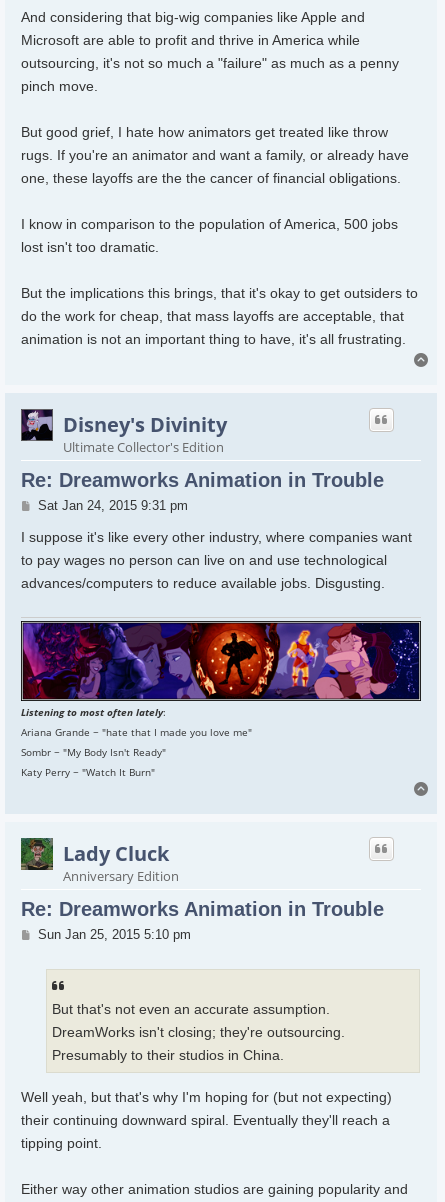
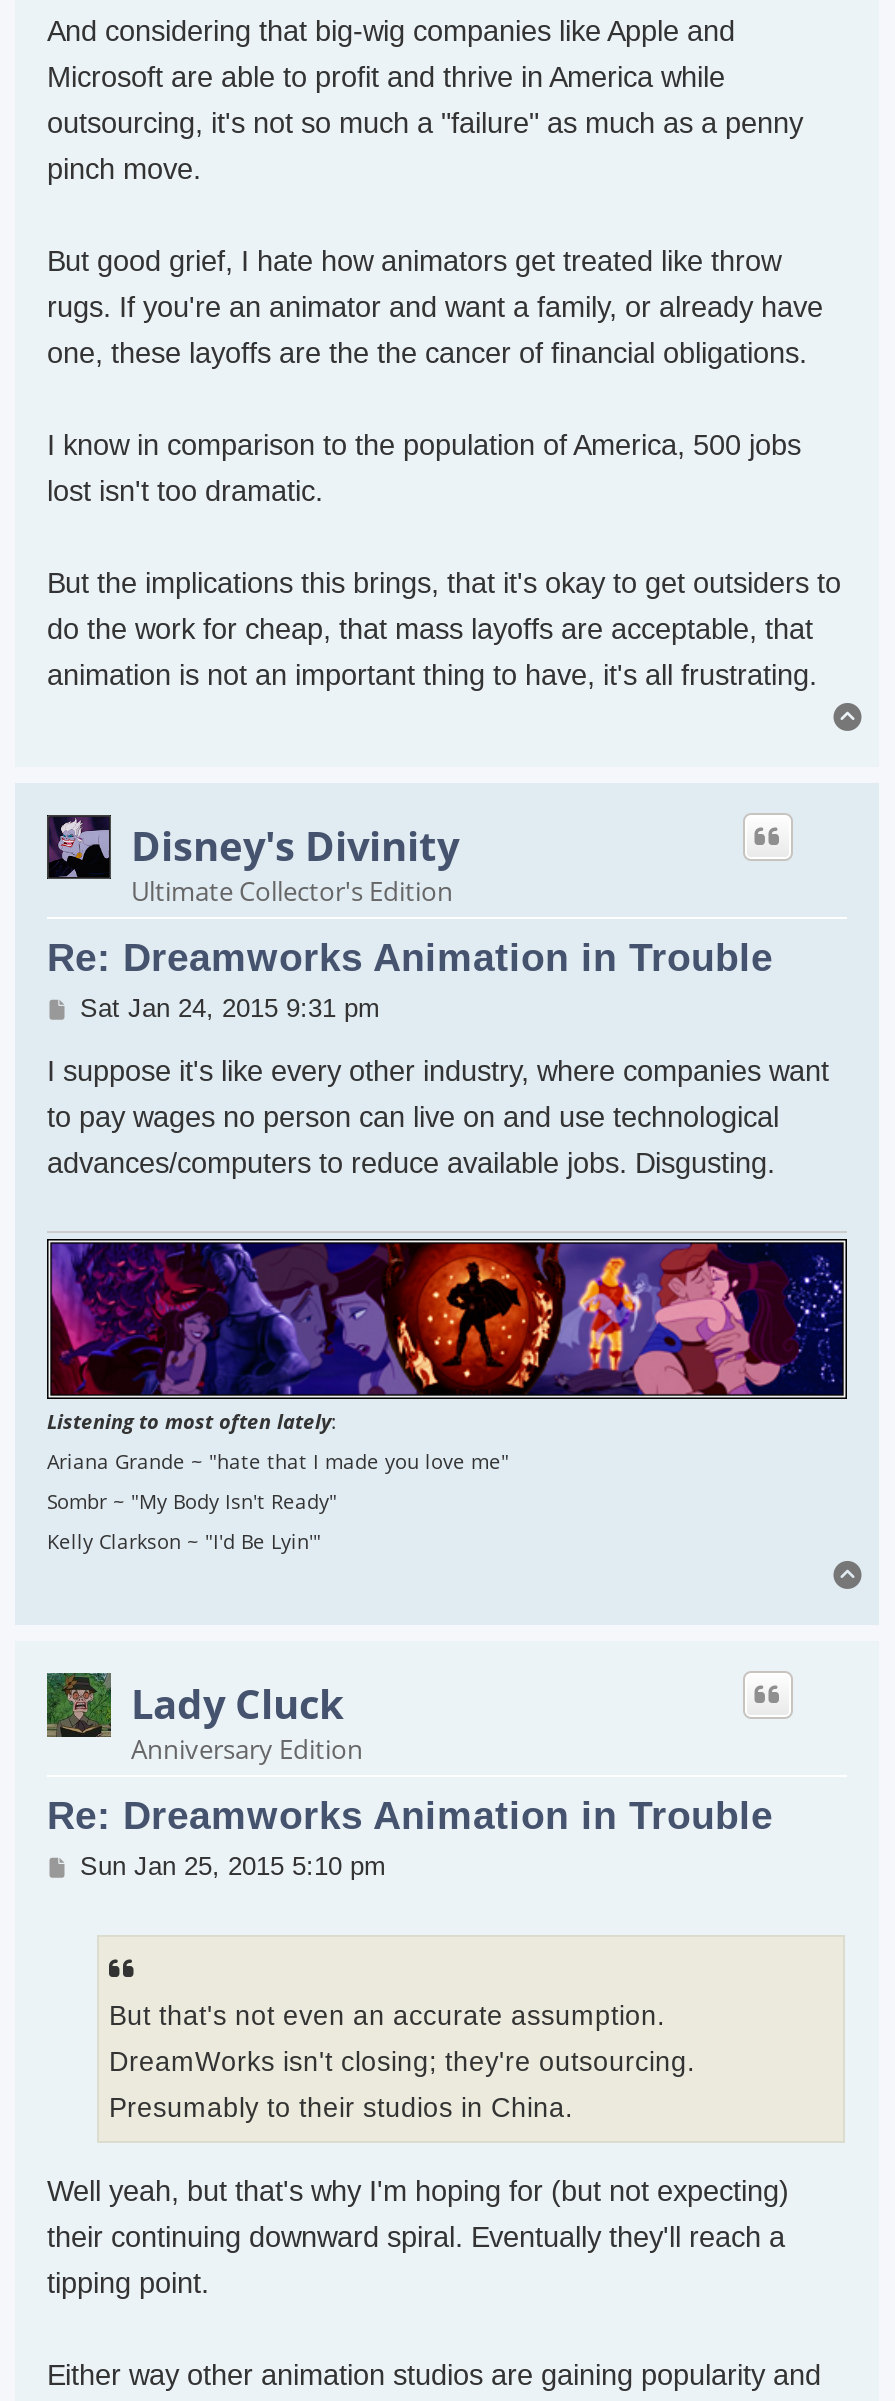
[21,765,155,779] Katy Perry ~ "Watch It Burn" -> [47,1528,321,1556] Kelly Clarkson ~ "I'd Be Lyin'"

